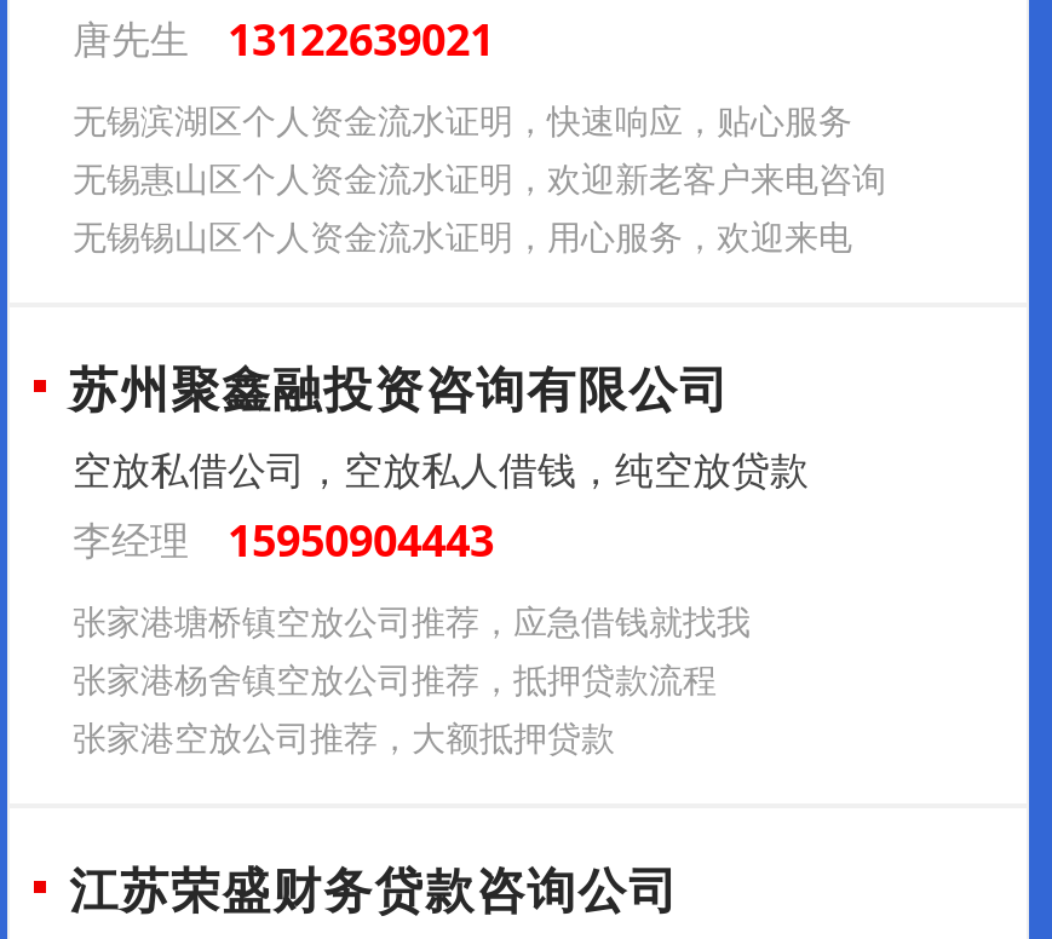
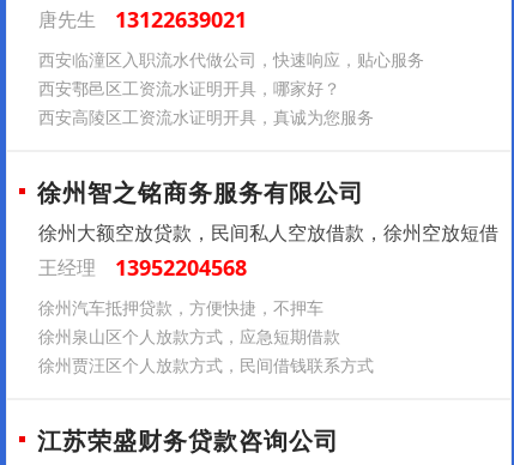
[73,97,886,259] 无锡滨湖区个人资金流水证明，快速响应，贴心服务 | 无锡惠山区个人资金流水证明，欢迎新老客户来电咨询 | 无锡锡山区个人资金流水证明，用心服务，欢迎来电 -> [38,48,424,128] 西安临潼区入职流水代做公司，快速响应，贴心服务 | 西安鄠邑区工资流水证明开具，哪家好？ | 西安高陵区工资流水证明开具，真诚为您服务
[69,356,809,569] 苏州聚鑫融投资咨询有限公司 | 空放私借公司，空放私人借钱，纯空放贷款 | 李经理 | 15950904443 -> [37,176,498,282] 徐州智之铭商务服务有限公司 | 徐州大额空放贷款，民间私人空放借款，徐州空放短借 | 王经理 | 13952204568
[73,598,751,760] 张家港塘桥镇空放公司推荐，应急借钱就找我 | 张家港杨舍镇空放公司推荐，抵押贷款流程 | 张家港空放公司推荐，大额抵押贷款 -> [38,296,374,377] 徐州汽车抵押贷款，方便快捷，不押车 | 徐州泉山区个人放款方式，应急短期借款 | 徐州贾汪区个人放款方式，民间借钱联系方式

